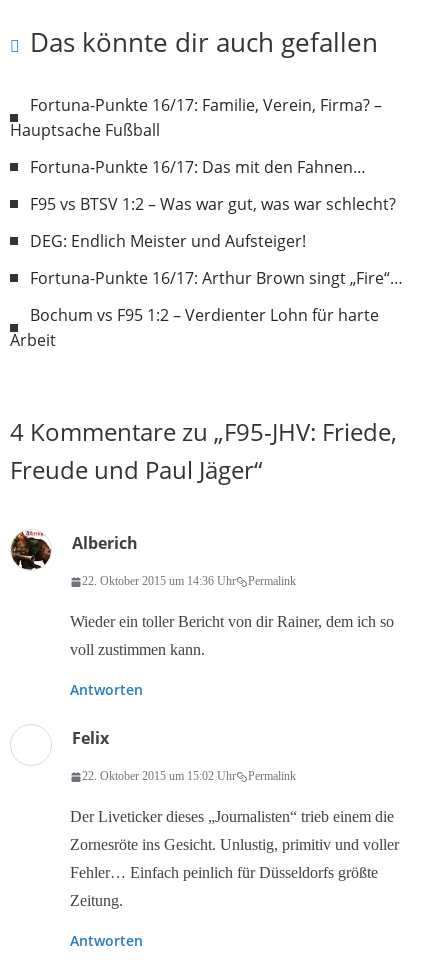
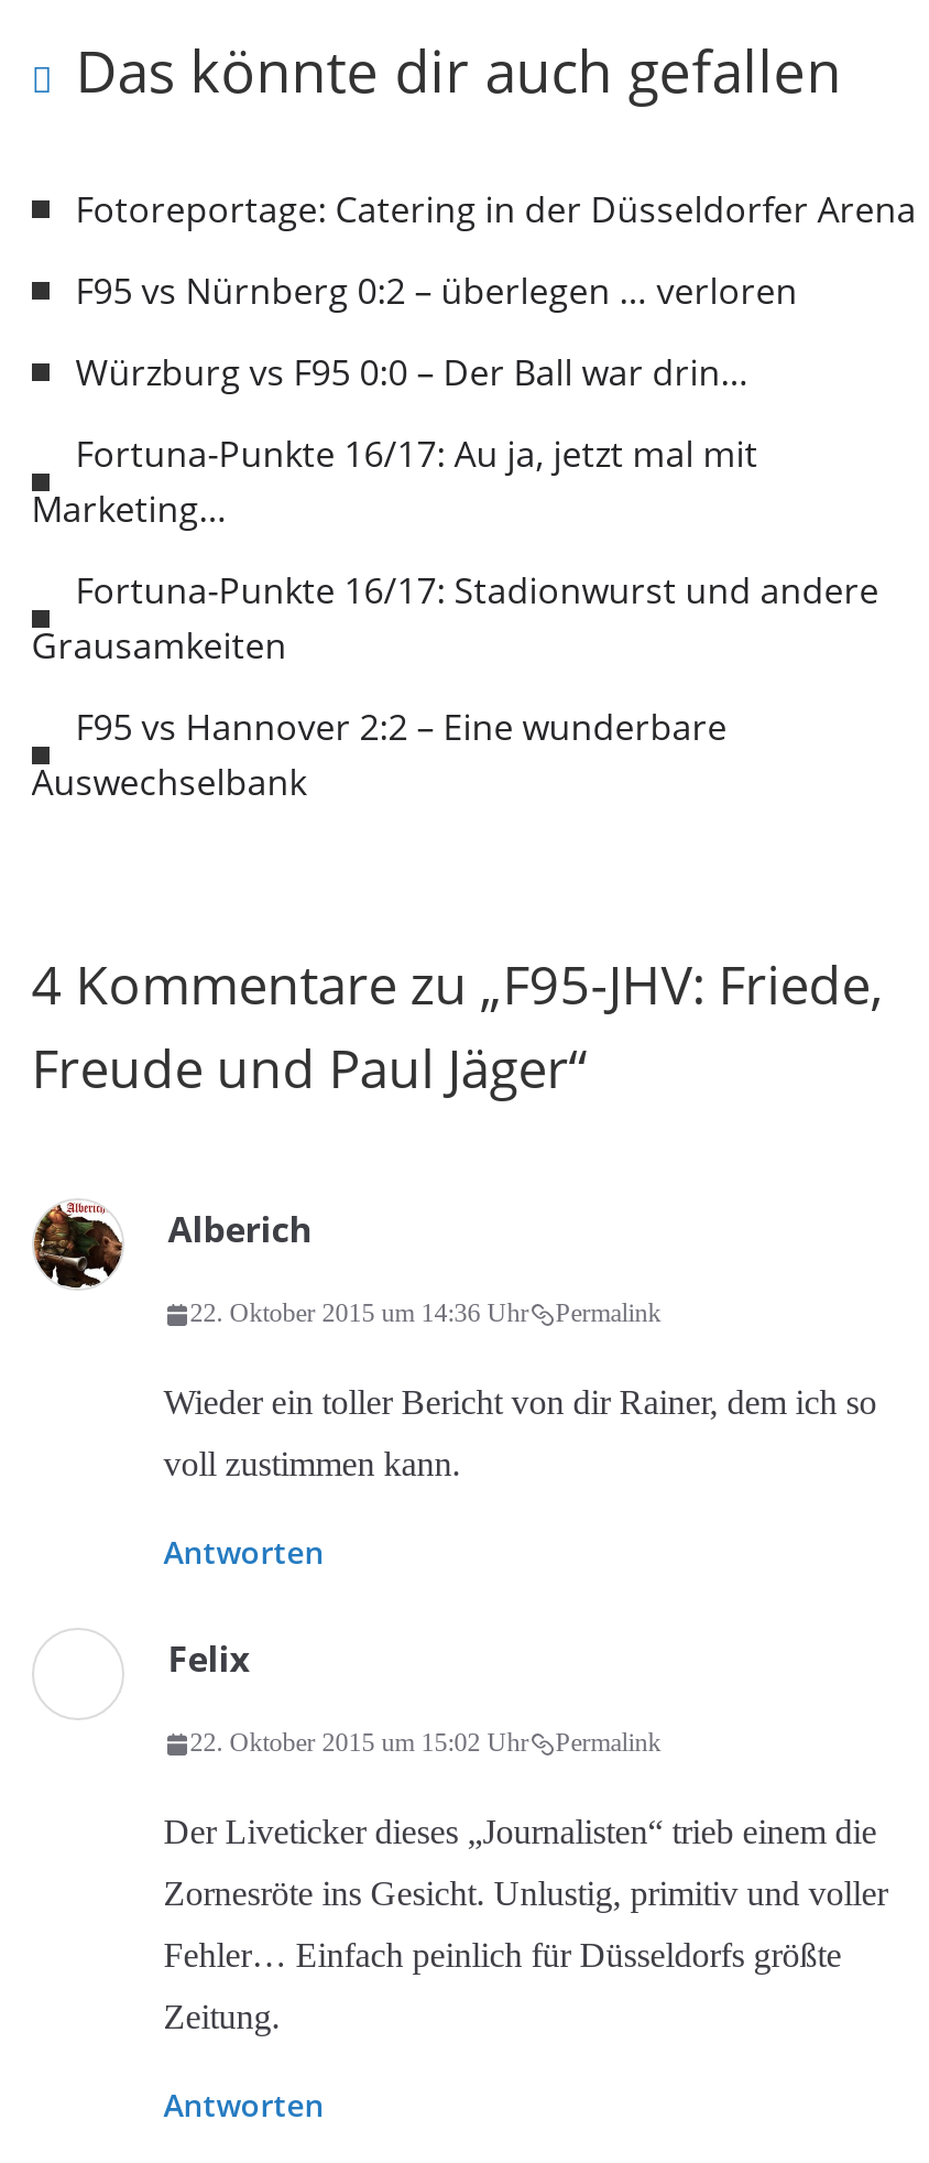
[10,94,382,141] Fortuna-Punkte 16/17: Familie, Verein, Firma? – | Hauptsache Fußball -> [75,185,916,233] Fotoreportage: Catering in der Düsseldorfer Arena
[30,156,366,178] Fortuna-Punkte 16/17: Das mit den Fahnen… -> [75,267,797,315] F95 vs Nürnberg 0:2 – überlegen … verloren
[30,193,396,215] F95 vs BTSV 1:2 – Was war gut, was war schlecht? -> [75,348,749,396] Würzburg vs F95 0:0 – Der Ball war drin…
[30,230,306,252] DEG: Endlich Meister und Aufsteiger! -> [31,430,758,533] Fortuna-Punkte 16/17: Au ja, jetzt mal mit | Marketing…
[30,267,403,289] Fortuna-Punkte 16/17: Arthur Brown singt „Fire“… -> [31,566,879,670] Fortuna-Punkte 16/17: Stadionwurst und andere | Grausamkeiten
[10,304,379,351] Bochum vs F95 1:2 – Verdienter Lohn für harte | Arbeit -> [31,703,727,806] F95 vs Hannover 2:2 – Eine wunderbare | Auswechselbank

